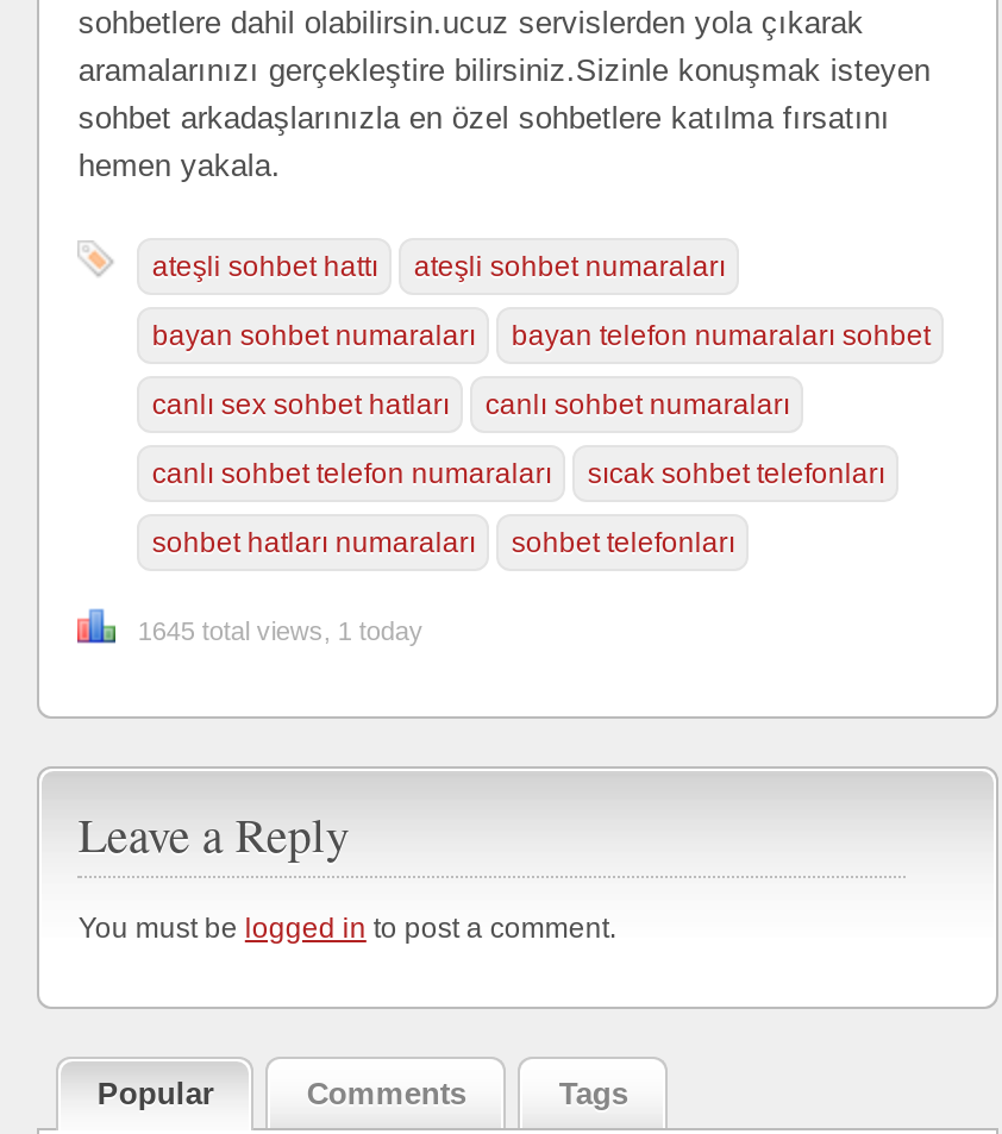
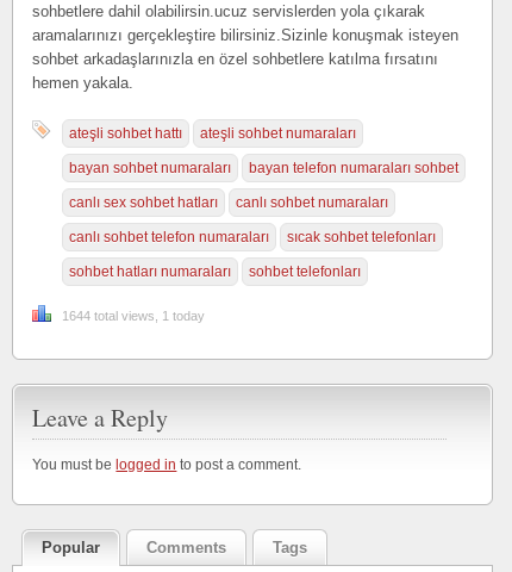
[138,617,423,646] 1645 total views, 1 today -> [62,309,205,323] 1644 total views, 1 today

